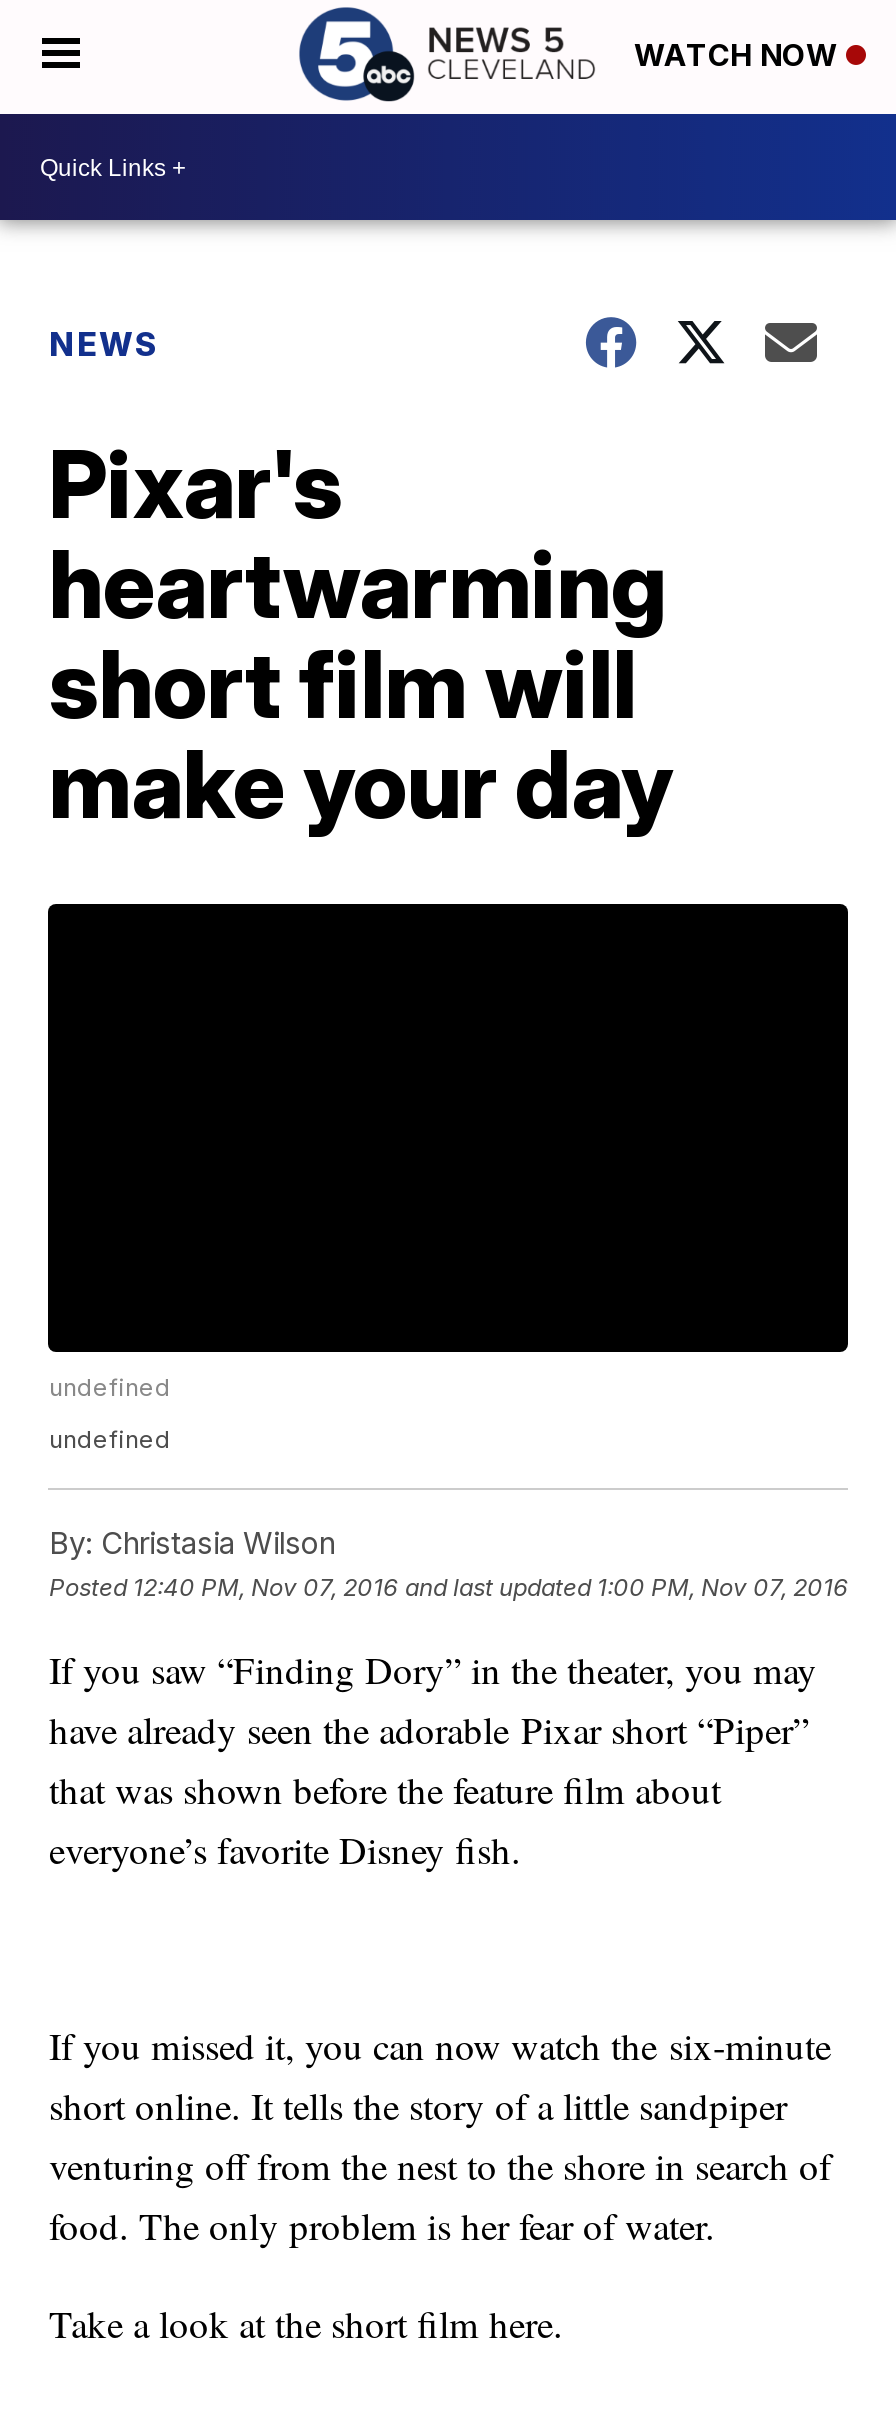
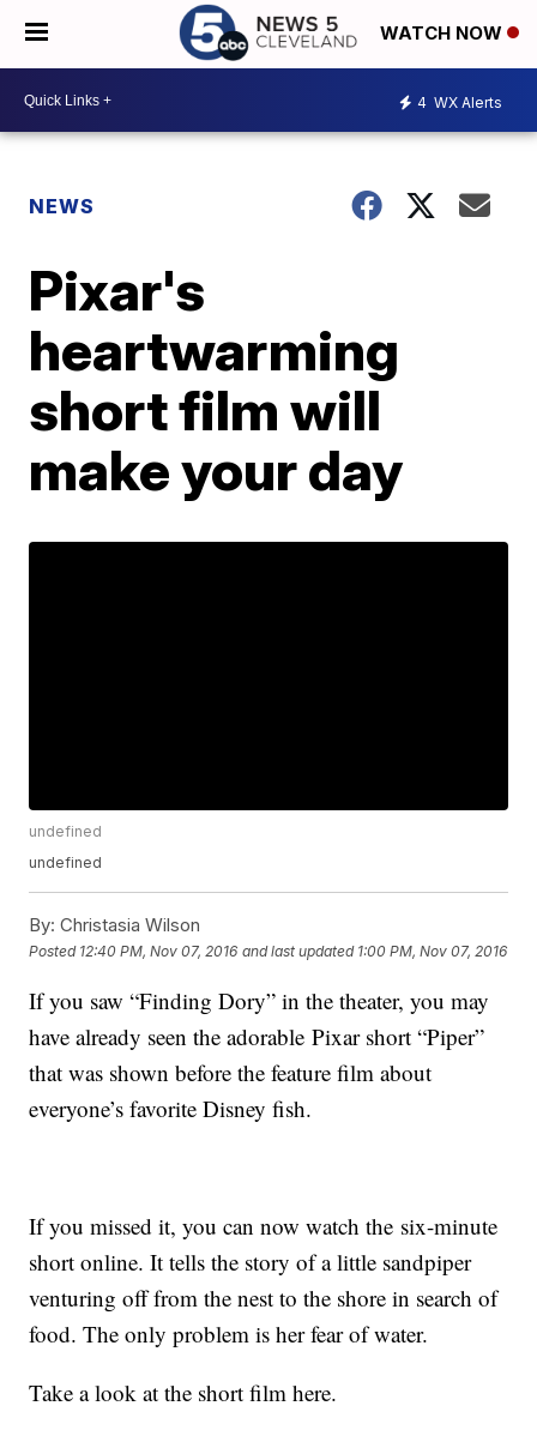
none -> [417,93,502,111] 4 WX Alerts

